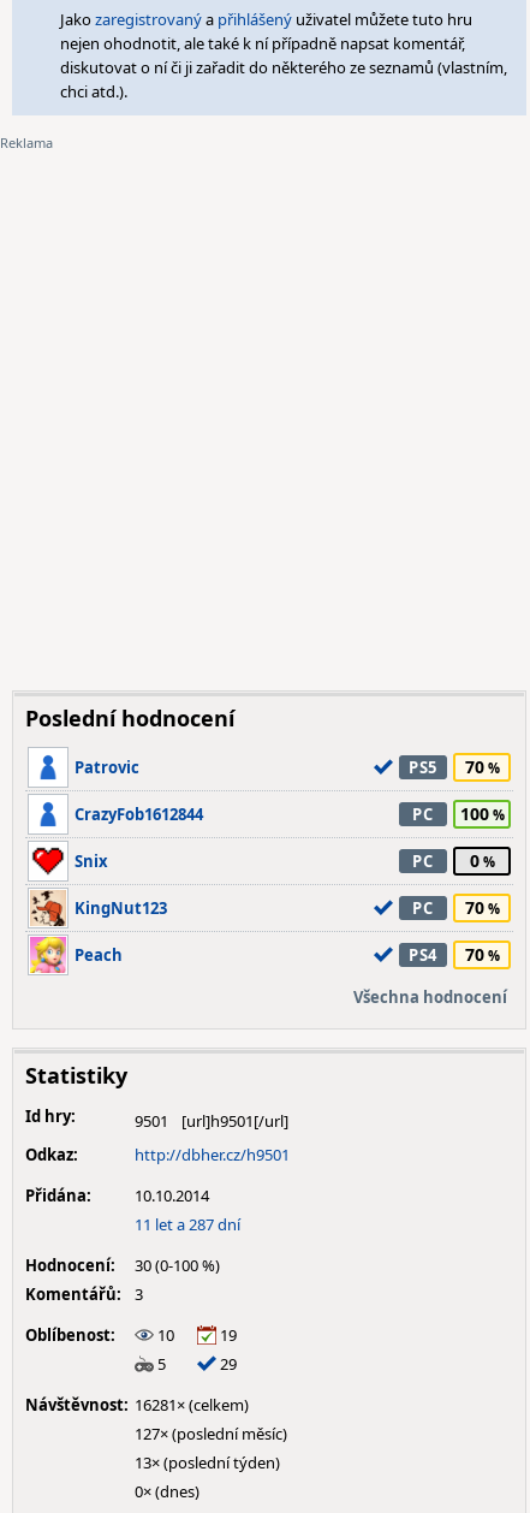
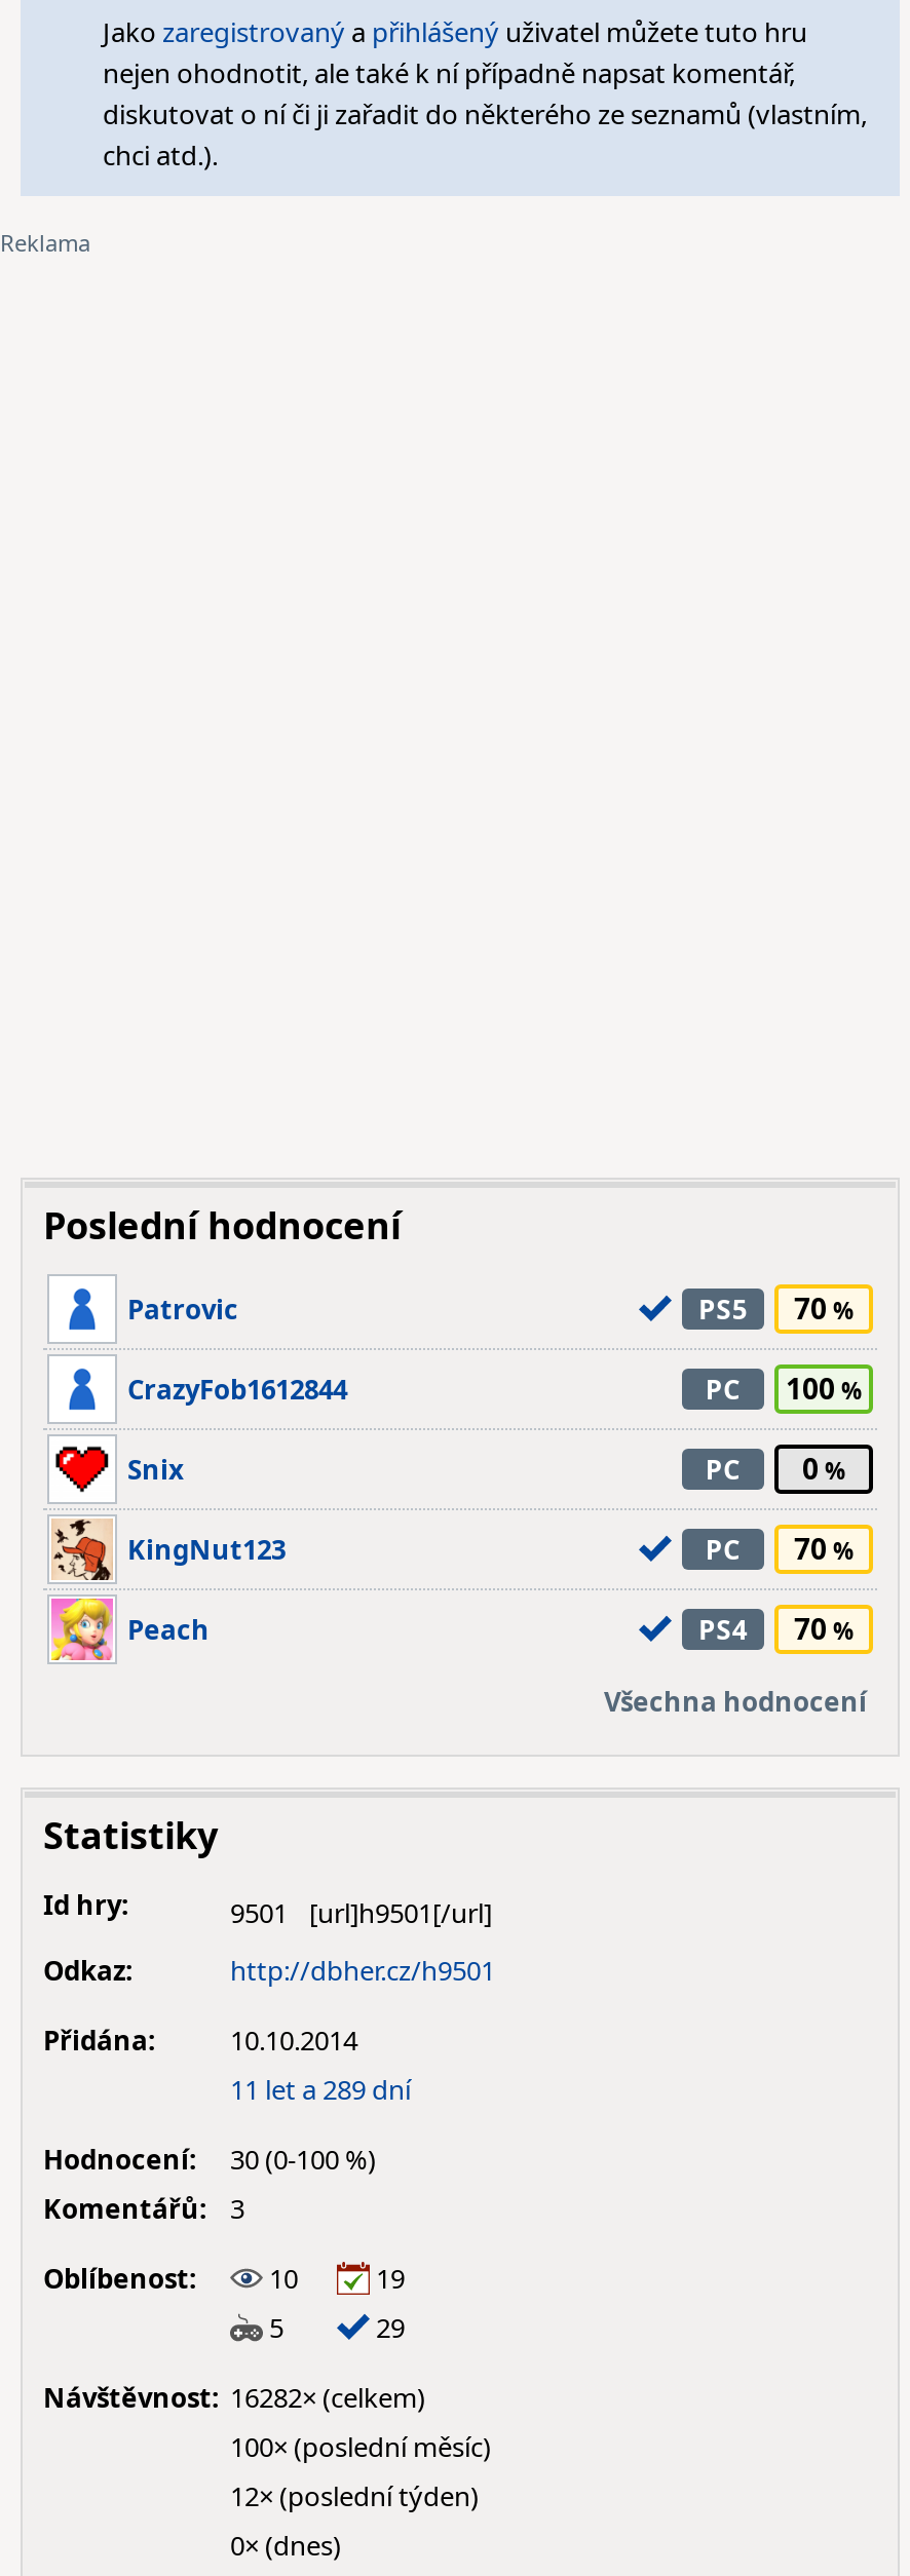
[135,1214,240,1235] 11 let a 287 dní -> [230,2071,411,2108] 11 let a 289 dní
[25,1394,249,1416] Návštěvnost: 16281× (celkem) -> [43,2379,425,2416] Návštěvnost: 16282× (celkem)
[135,1423,287,1444] 127× (poslední měsíc) -> [230,2428,491,2465] 100× (poslední měsíc)
[135,1452,280,1473] 13× (poslední týden) -> [230,2477,479,2514] 12× (poslední týden)

